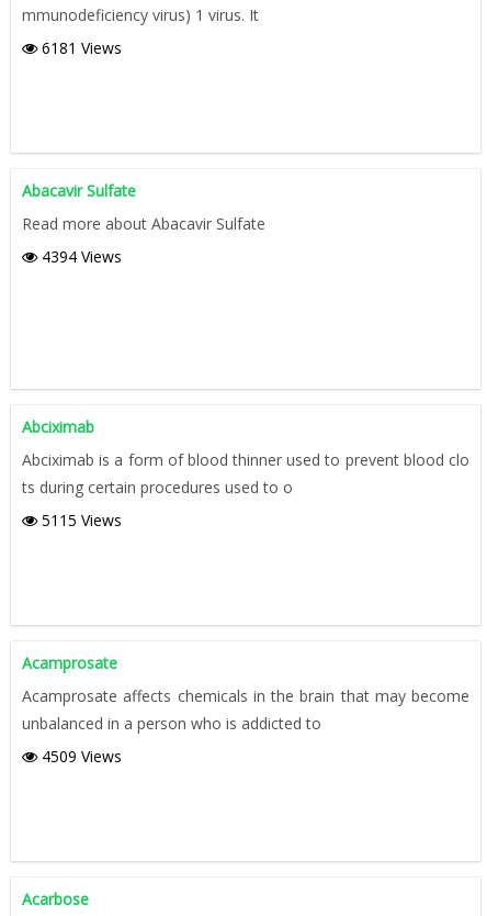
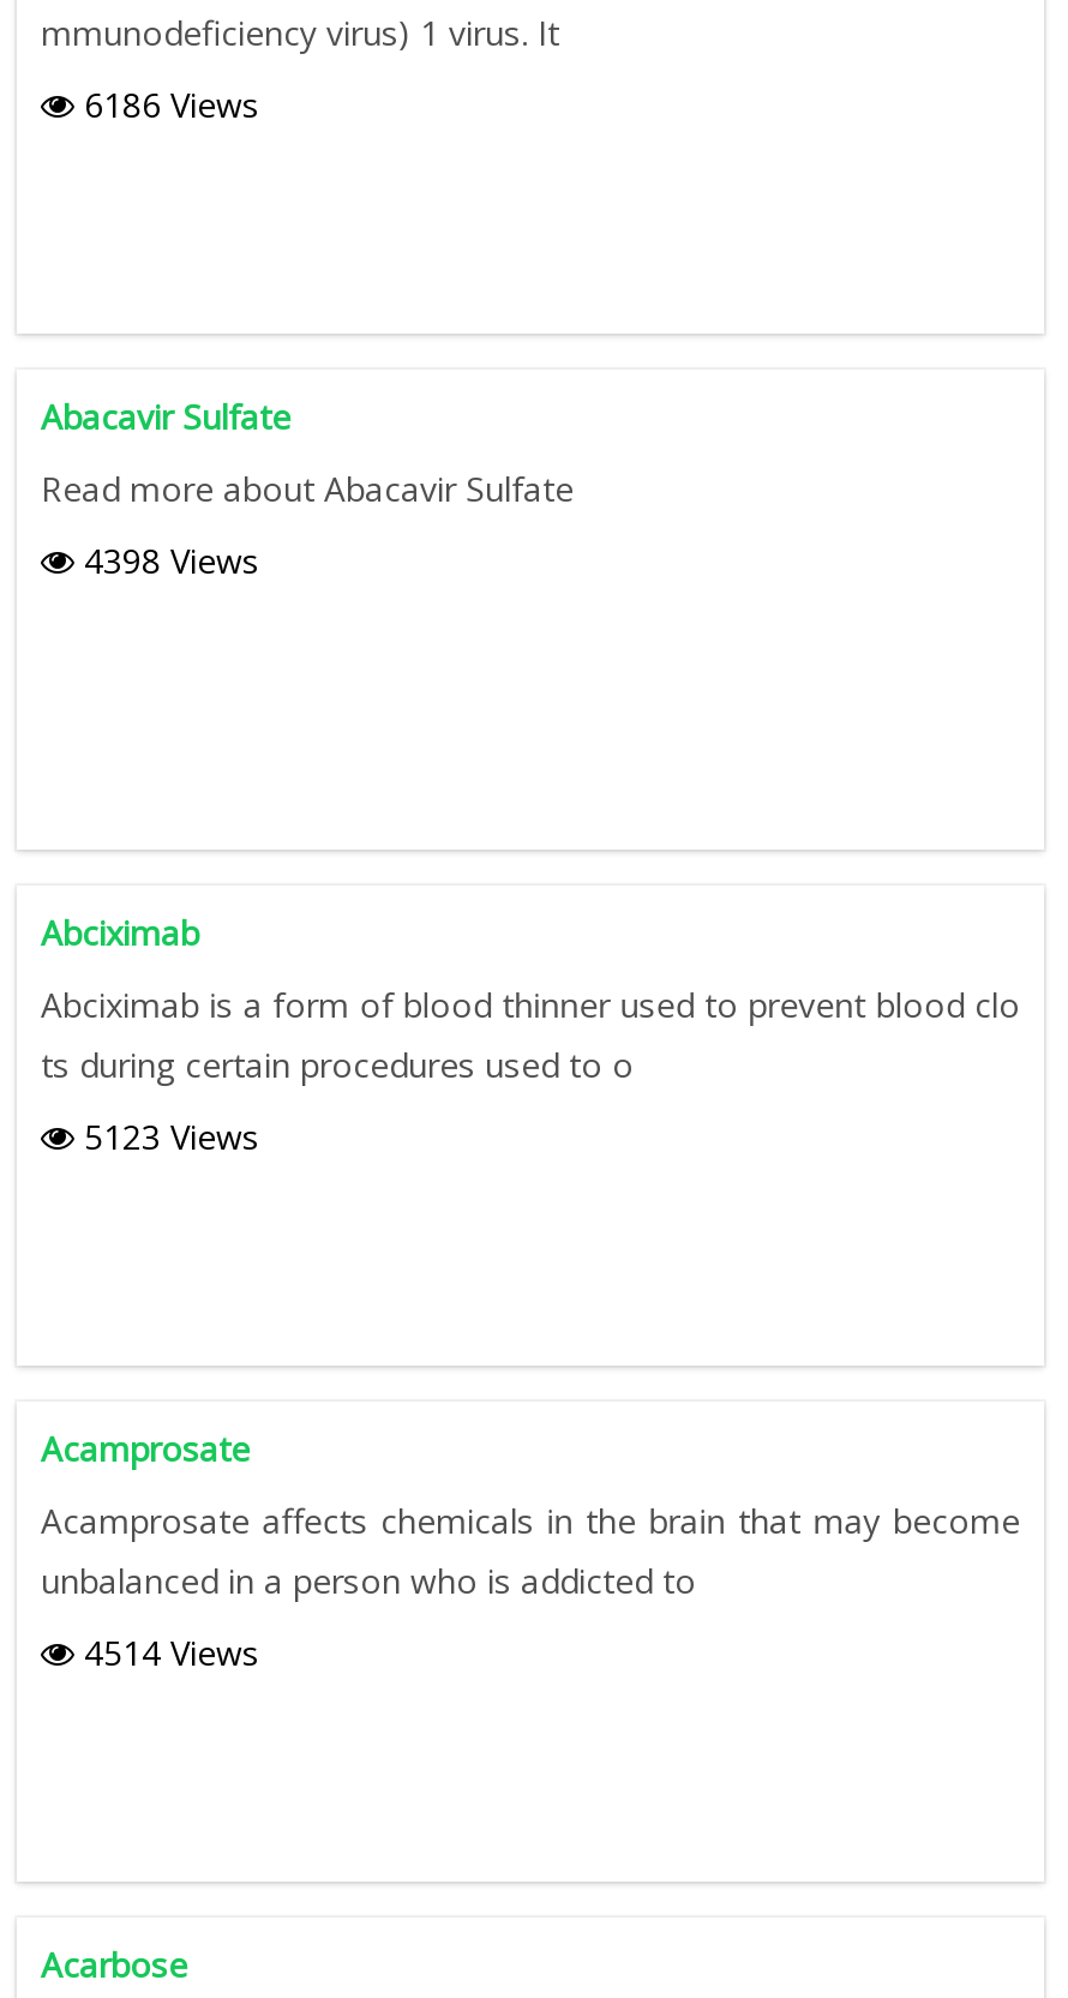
[37,37,122,58] 6181 Views -> [74,82,259,127] 6186 Views
[37,246,122,267] 4394 Views -> [74,538,259,583] 4398 Views
[37,510,122,530] 5115 Views -> [74,1114,259,1159] 5123 Views
[37,746,122,767] 4509 Views -> [74,1630,259,1675] 4514 Views

